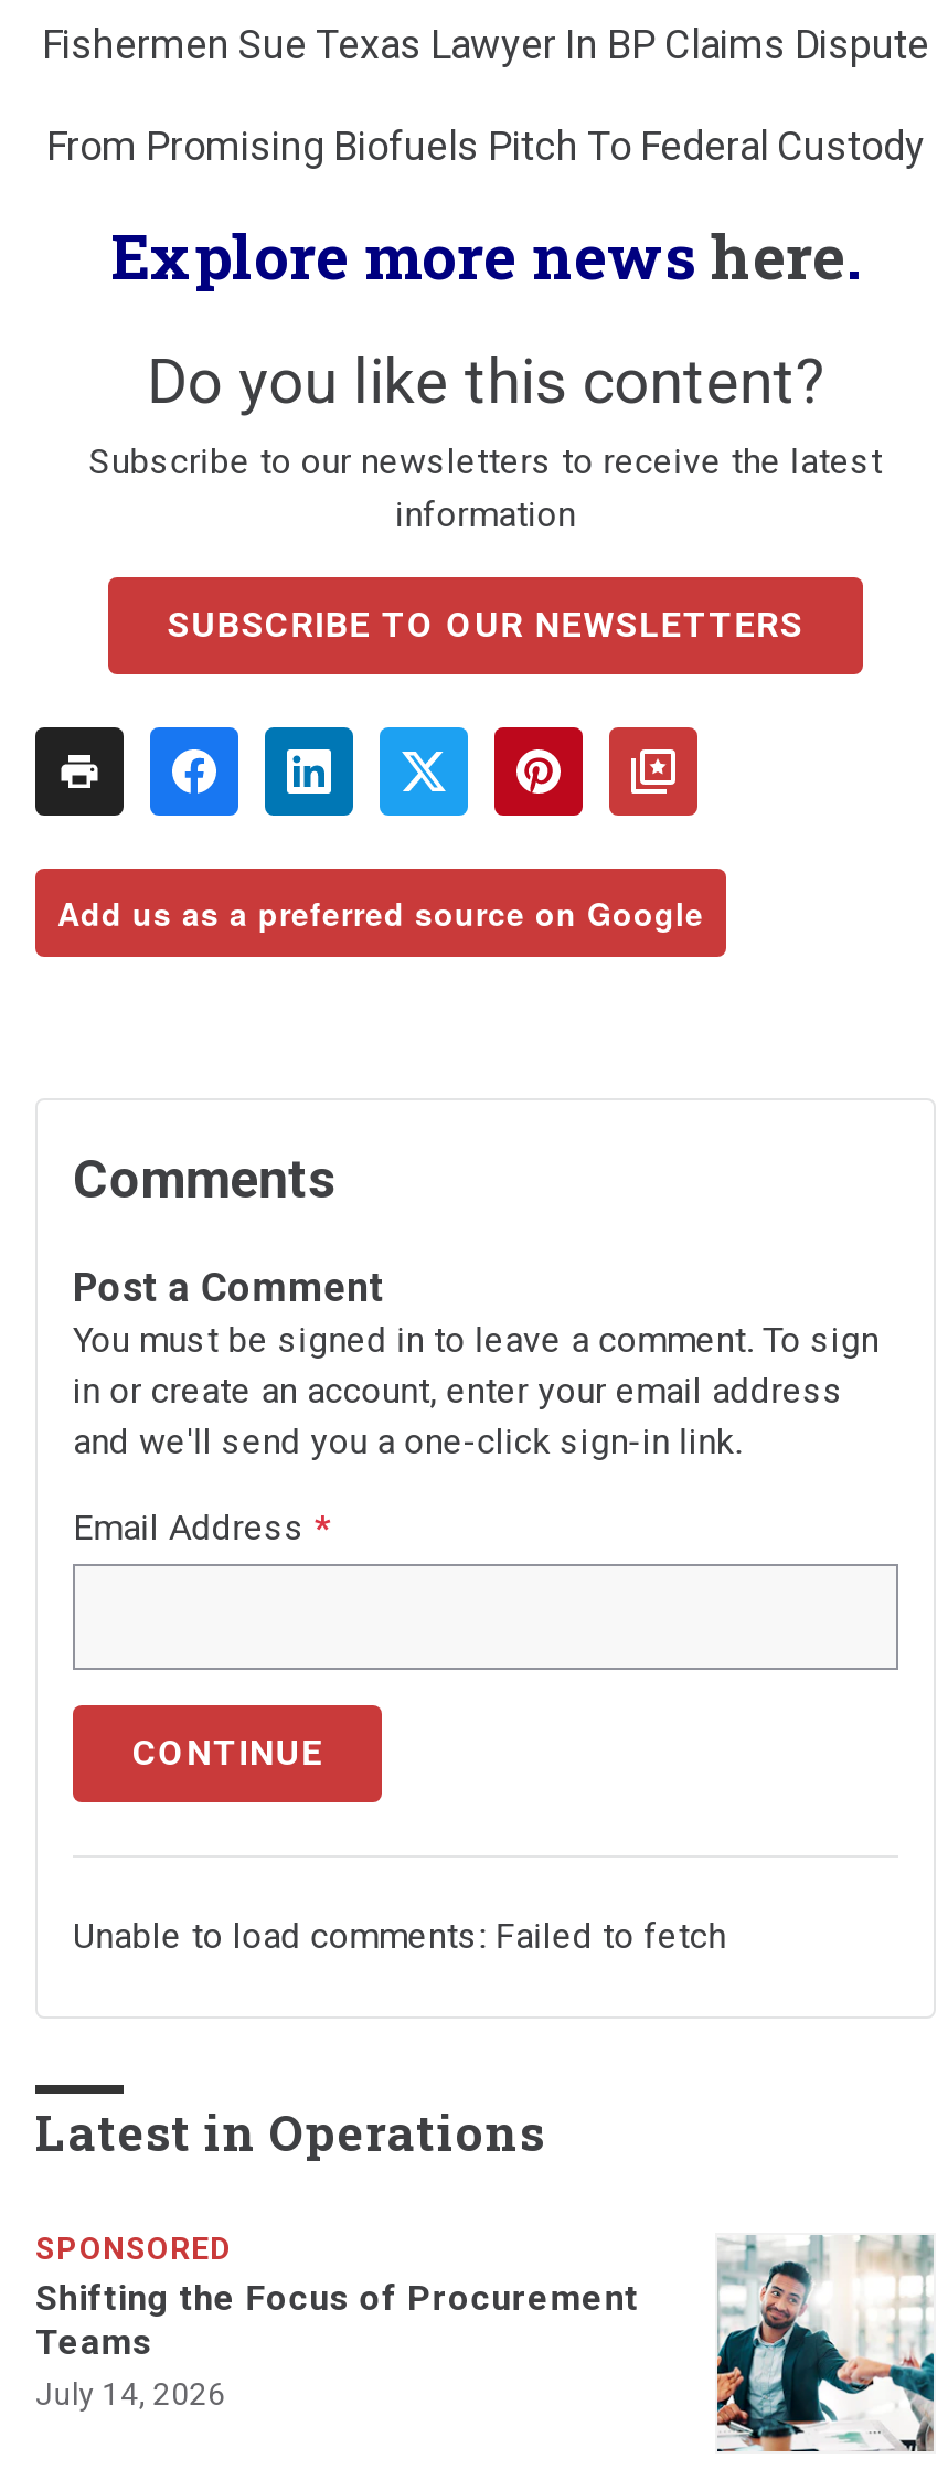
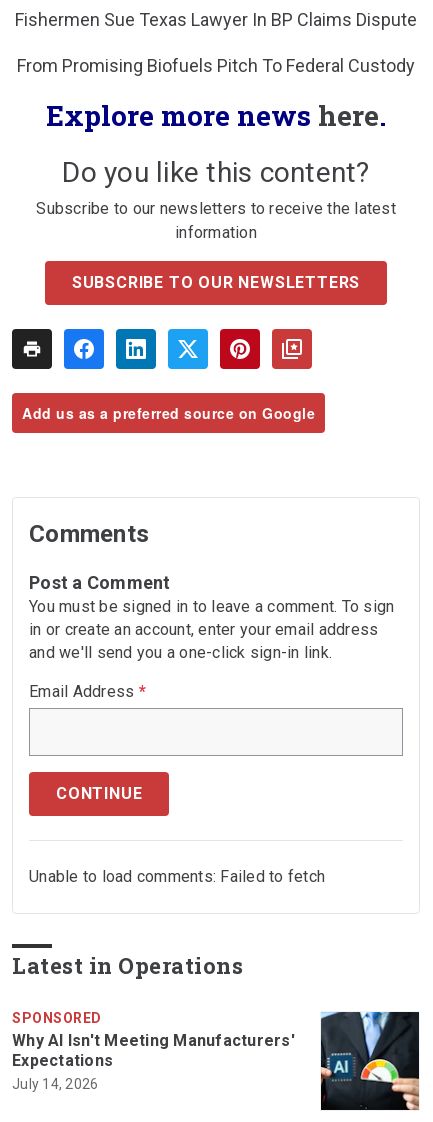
[35,2235,936,2454] [image] | Shifting the Focus of Procurement | Teams -> [12,1011,420,1111] [image] | Why AI Isn't Meeting Manufacturers' | Expectations

